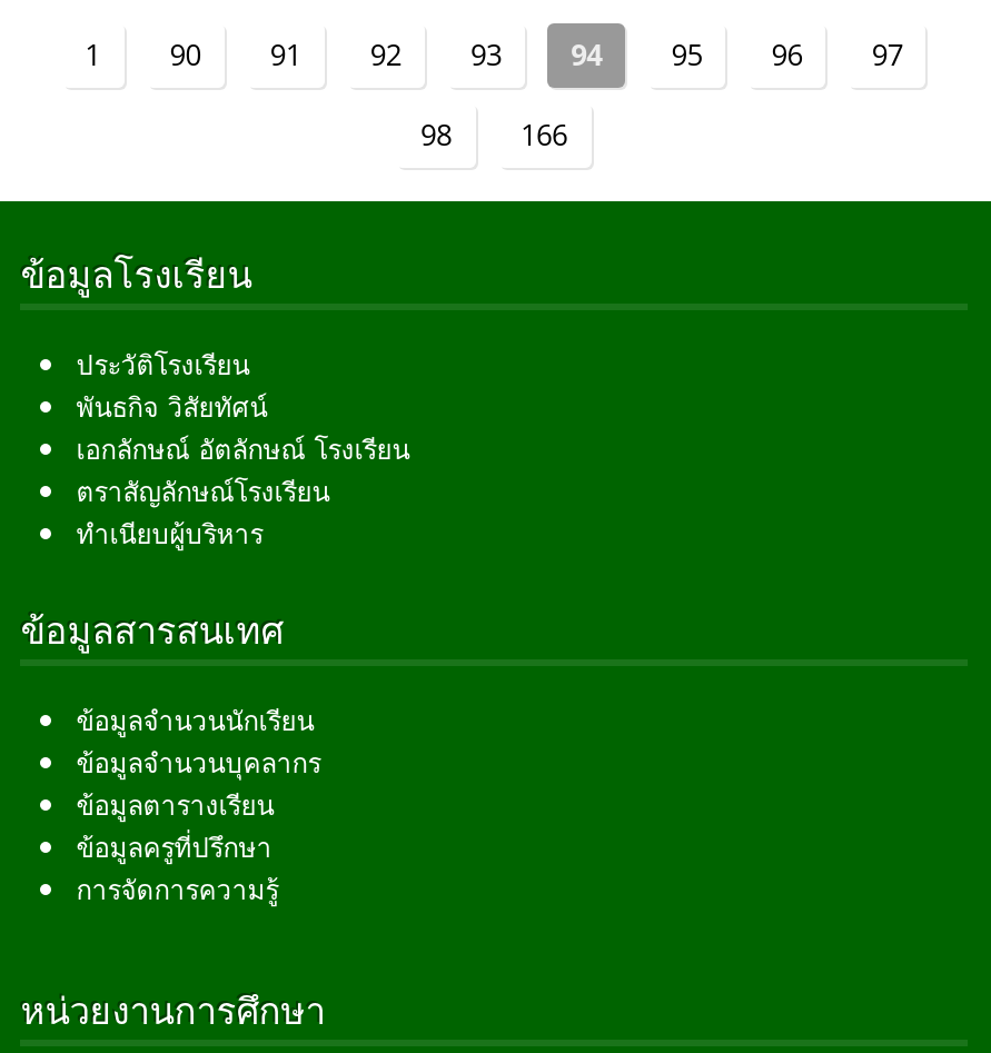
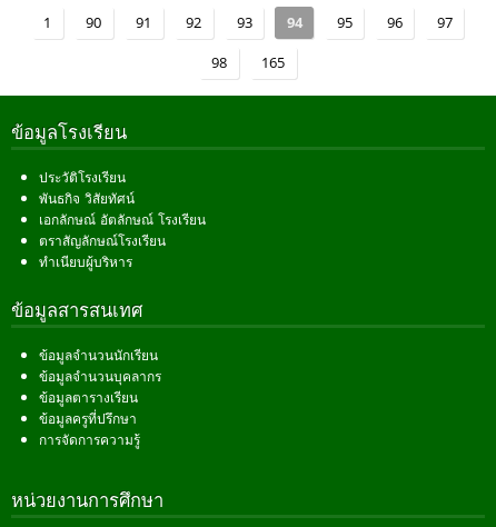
[420,115,567,155] 98 166 -> [211,52,285,72] 98 165

